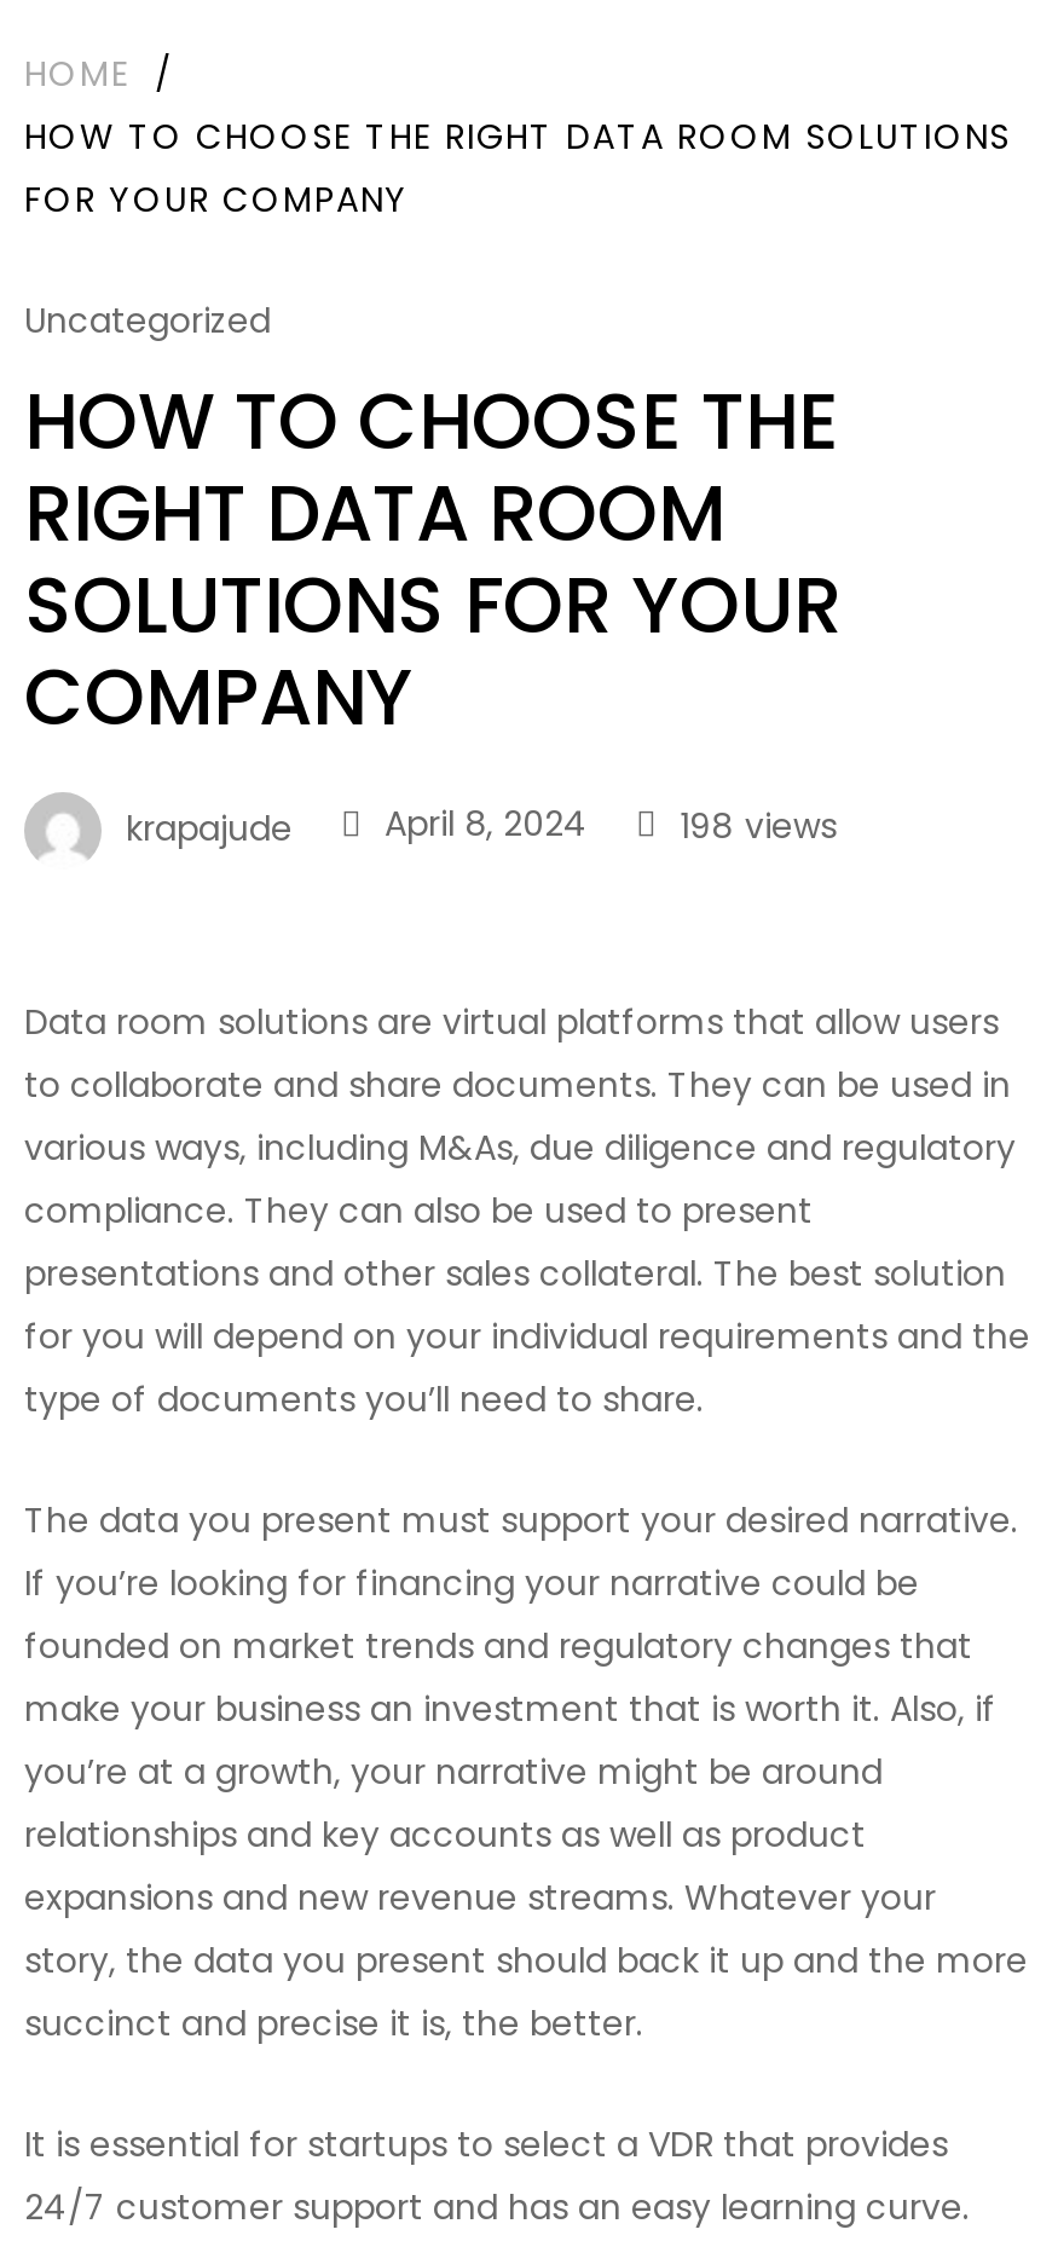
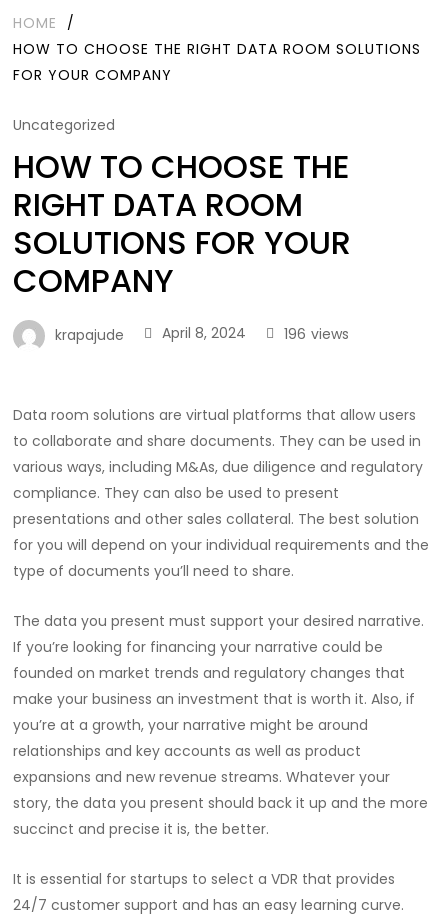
[126,799,837,852] krapajude April 8, 2024 198 views -> [55,323,349,345] krapajude April 8, 2024 196 views

